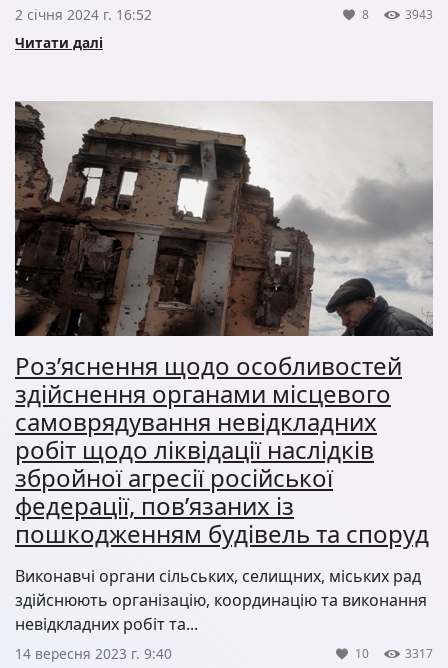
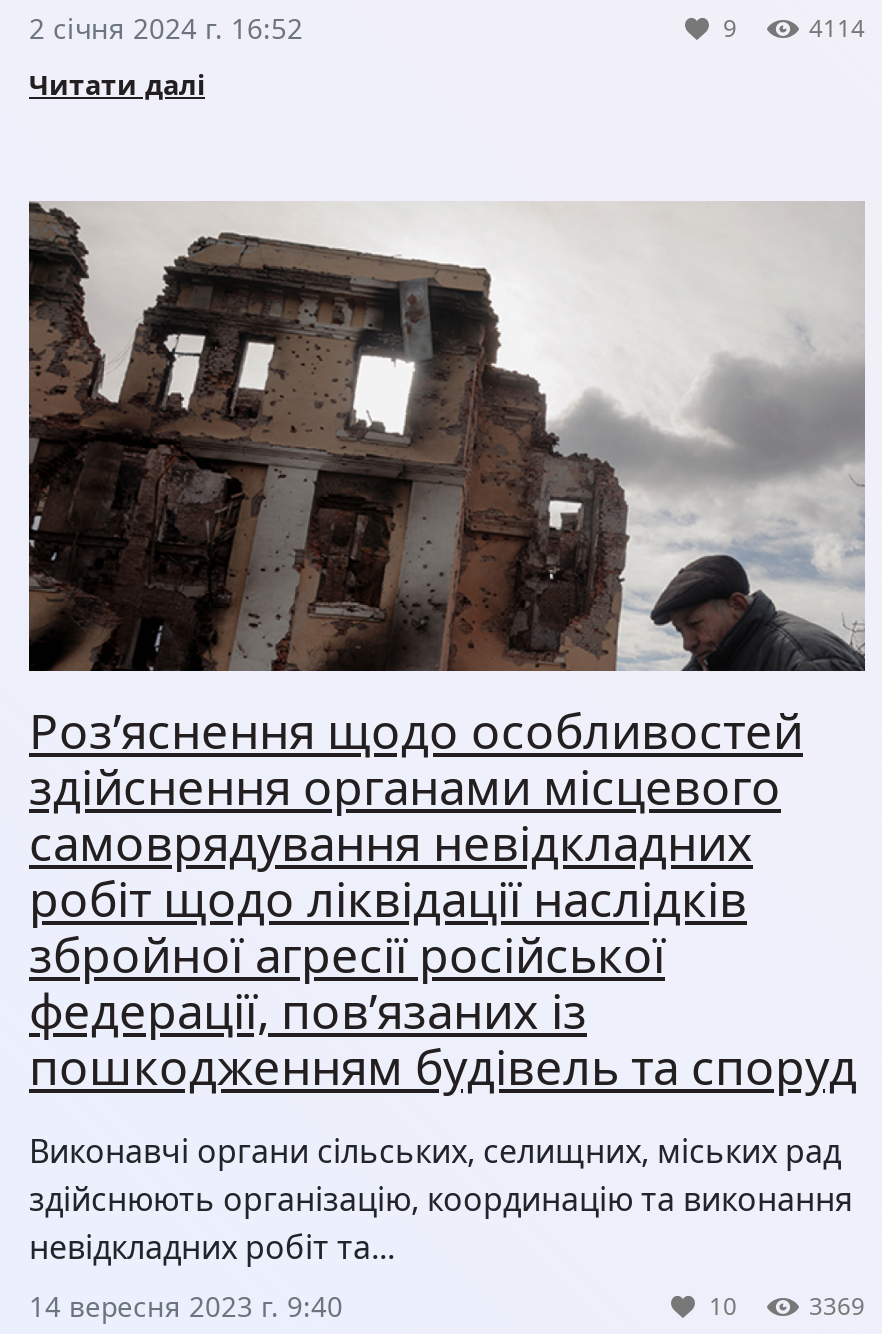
[362,6,369,23] 8 -> [723,11,737,45] 9
[405,6,433,23] 3943 -> [809,11,865,45] 4114
[405,645,433,662] 3317 -> [809,1290,865,1324] 3369

